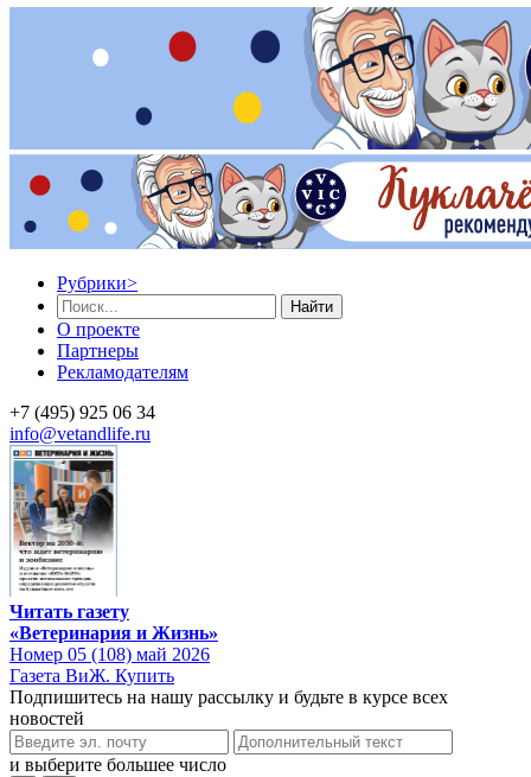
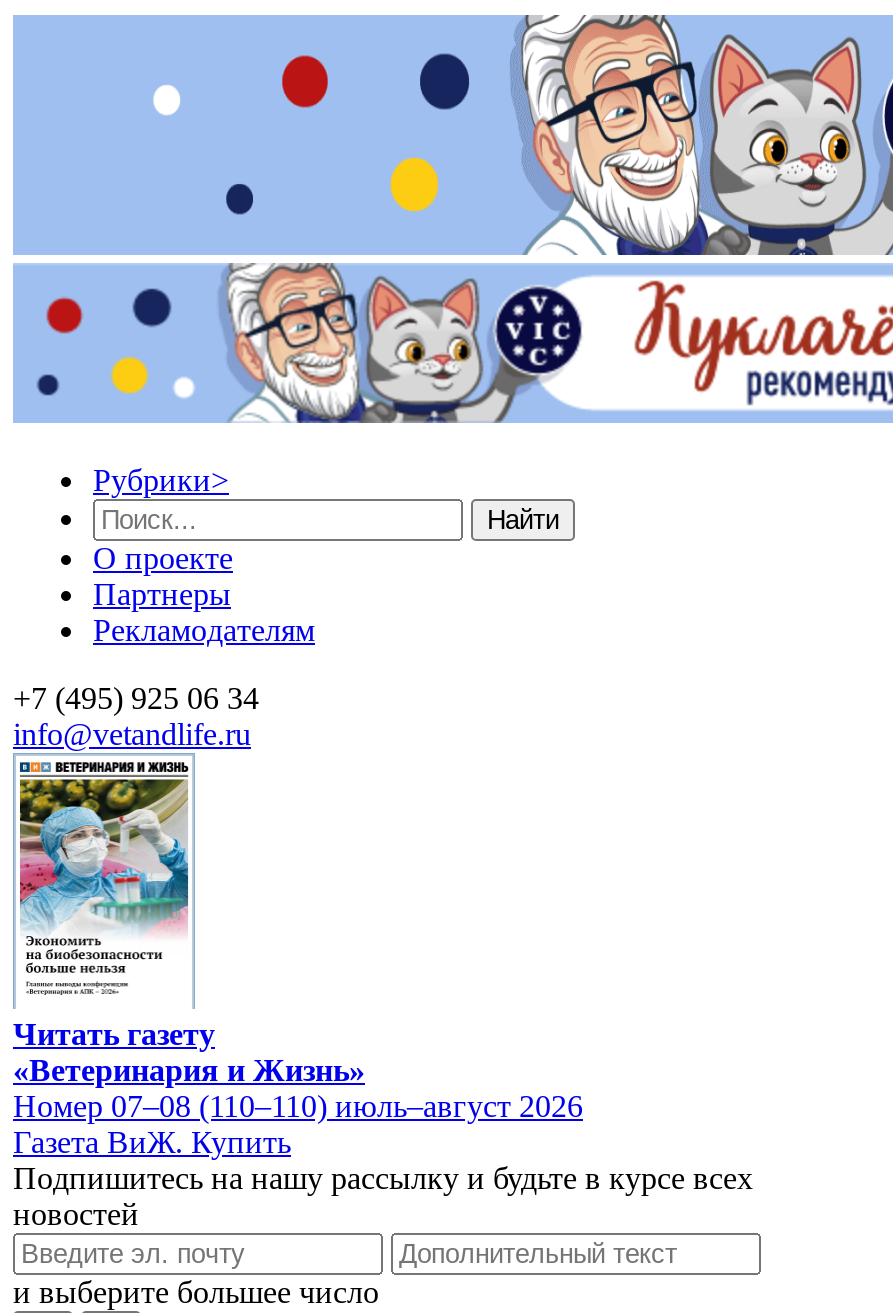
[13,459,115,592] [image] -> [17,779,189,999] [image]
[9,644,210,664] Номер 05 (108) май 2026 -> [13,1088,583,1122] Номер 07–08 (110–110) июль–август 2026

